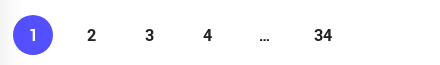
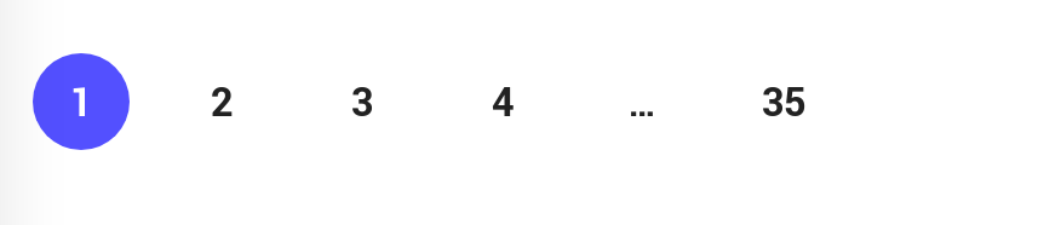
[314,24,332,47] 34 -> [762,75,805,131] 35

